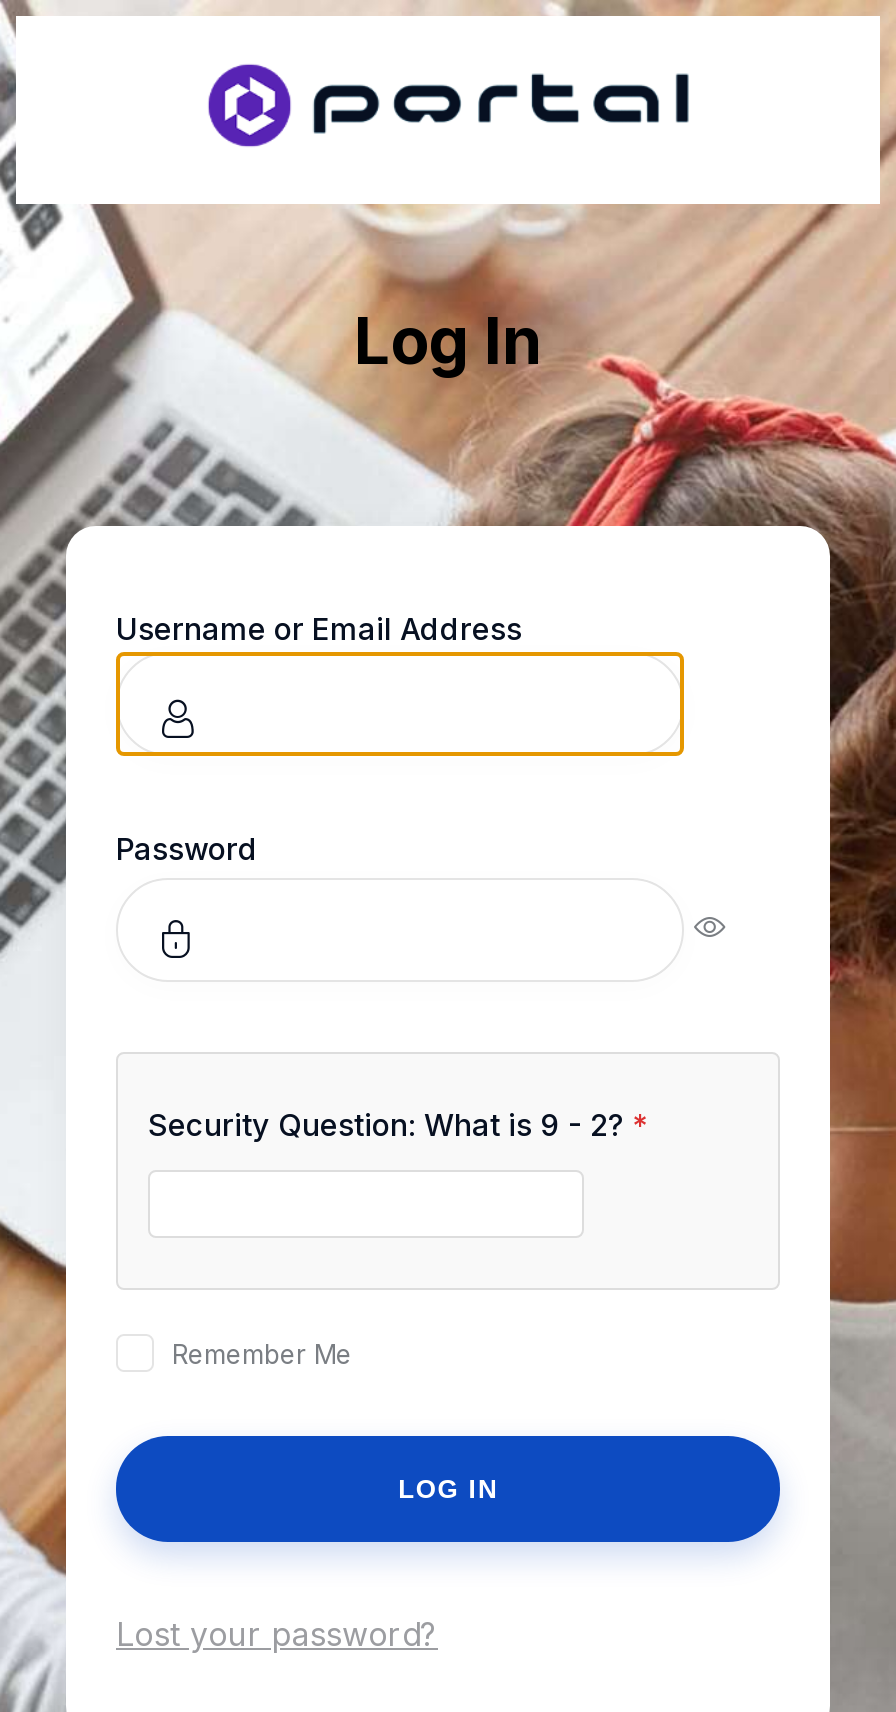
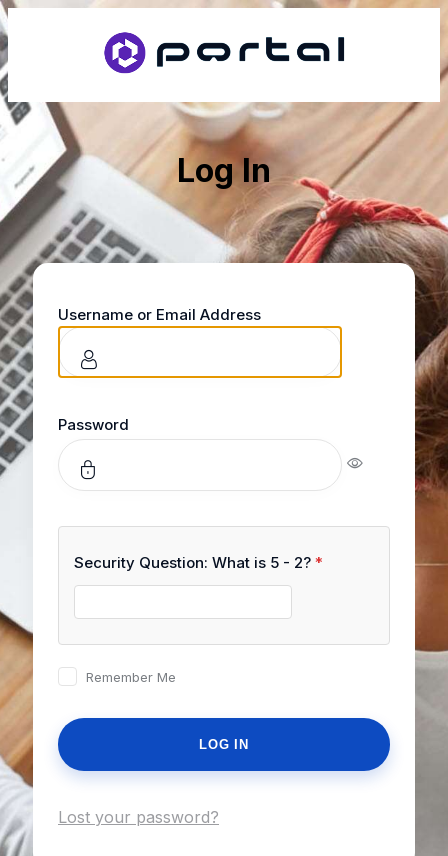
[148,1106,648,1144] Security Question: What is 9 - 2? * -> [74,553,323,572] Security Question: What is 5 - 2? *

